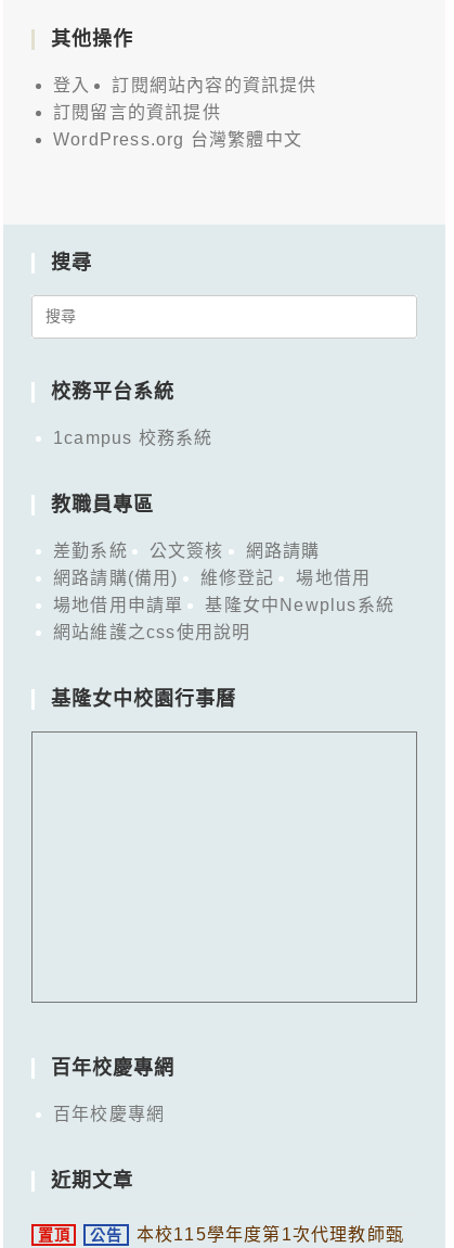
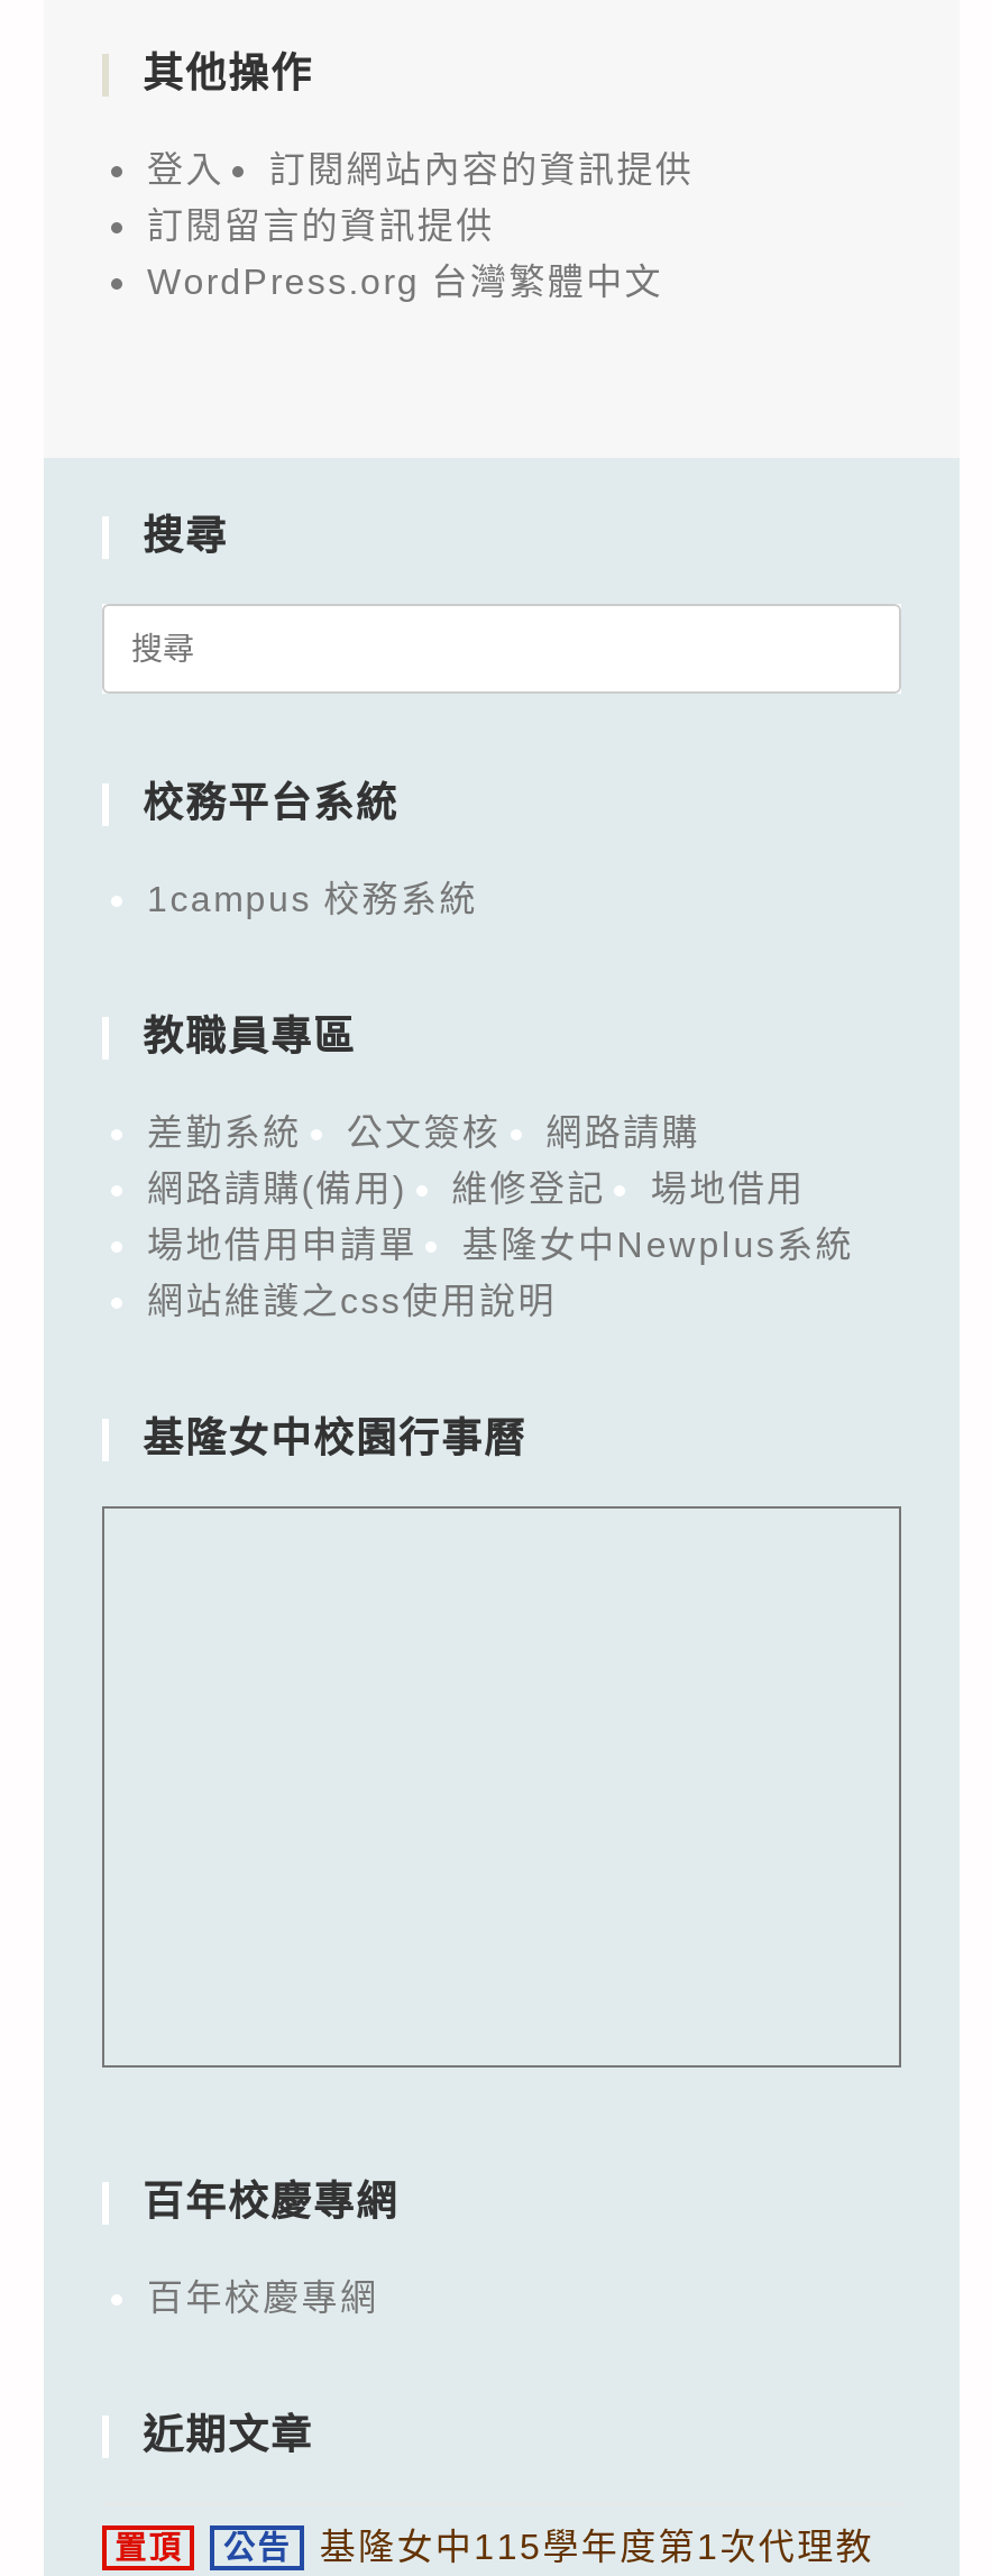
[136,1225,404,1243] 本校115學年度第1次代理教師甄 -> [319,2528,874,2566] 基隆女中115學年度第1次代理教

